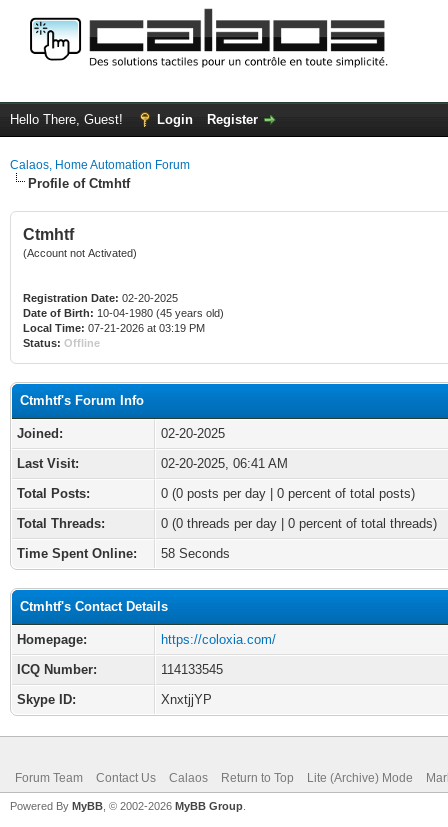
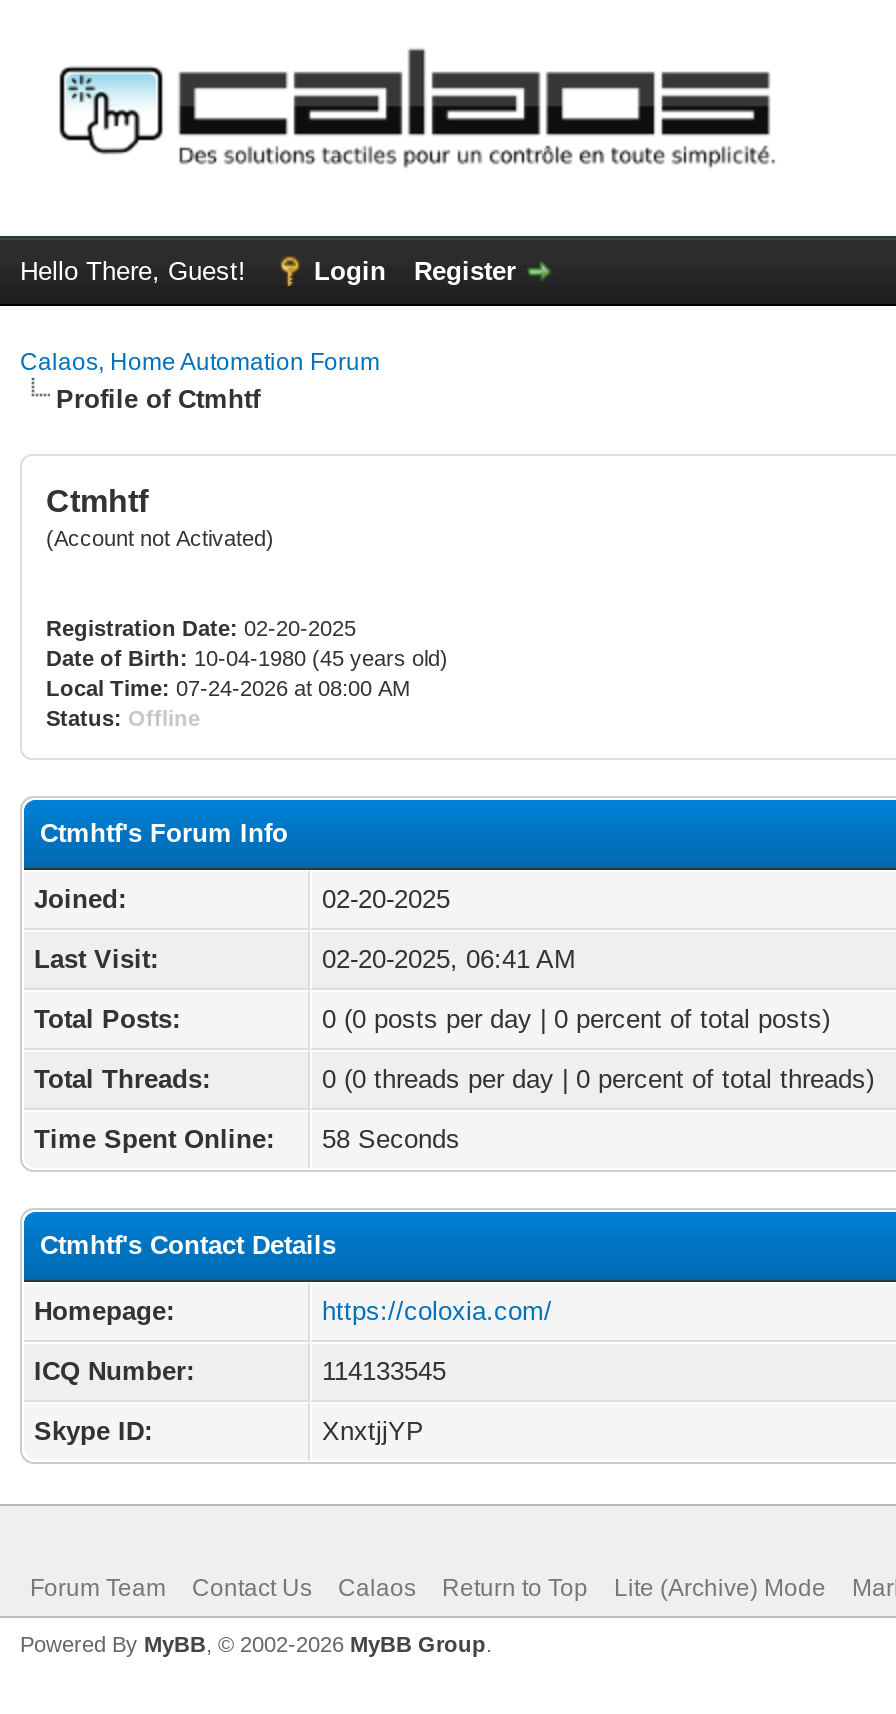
[23,322,205,334] Local Time: 07-21-2026 at 03:19 PM -> [46,676,410,700] Local Time: 07-24-2026 at 08:00 AM

